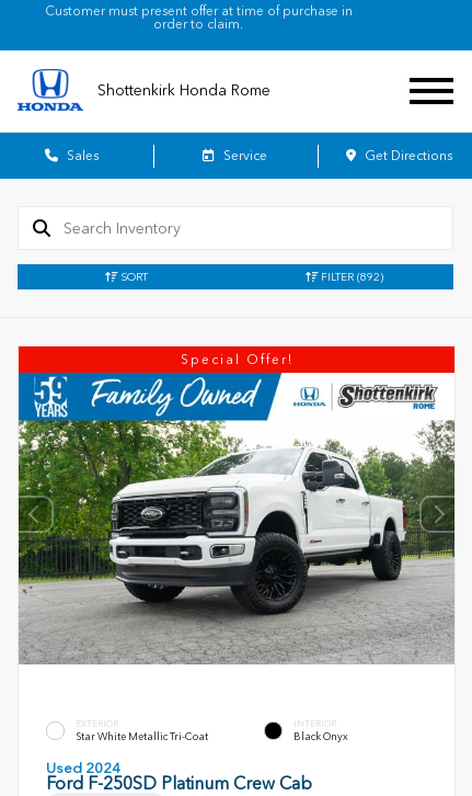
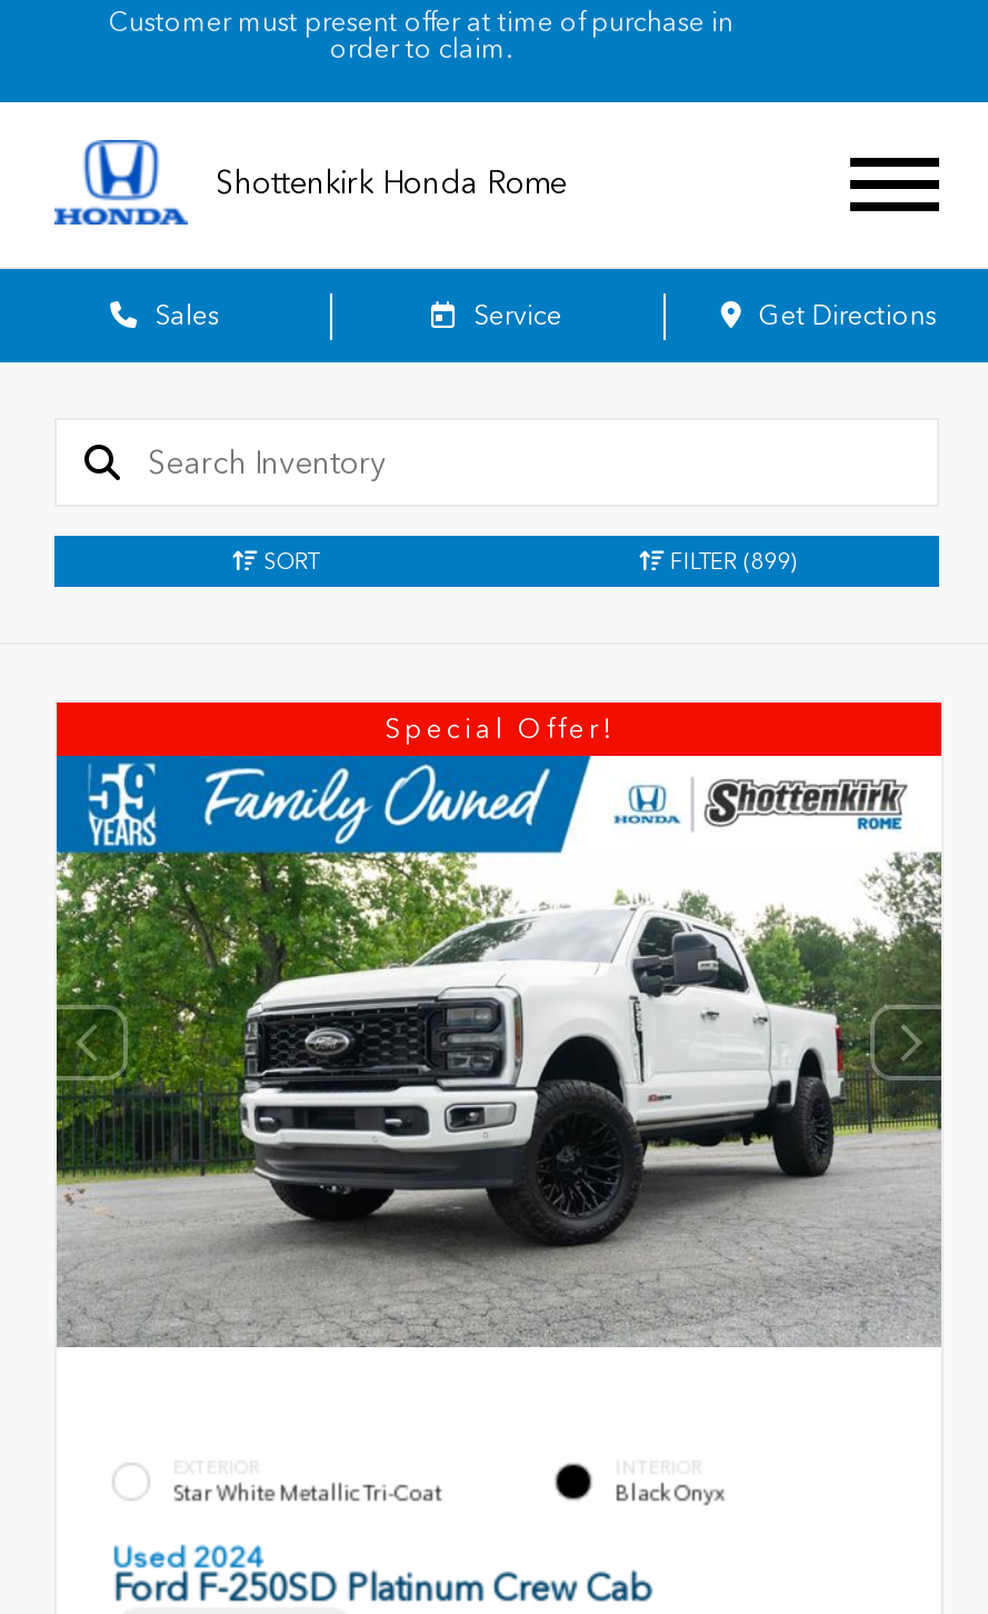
[318,271,383,284] FILTER (892) -> [663,549,797,575] FILTER (899)

